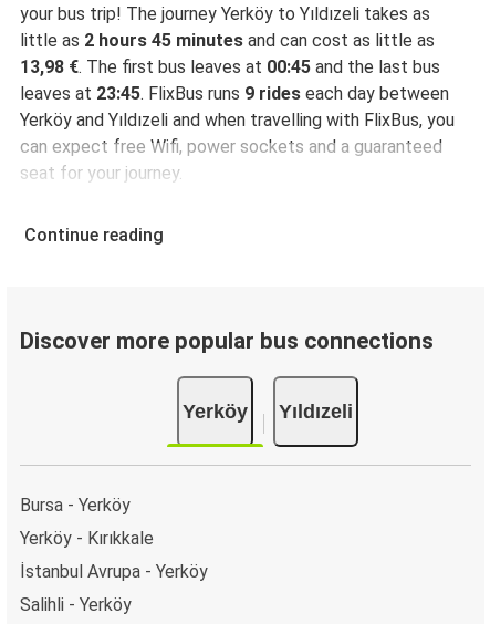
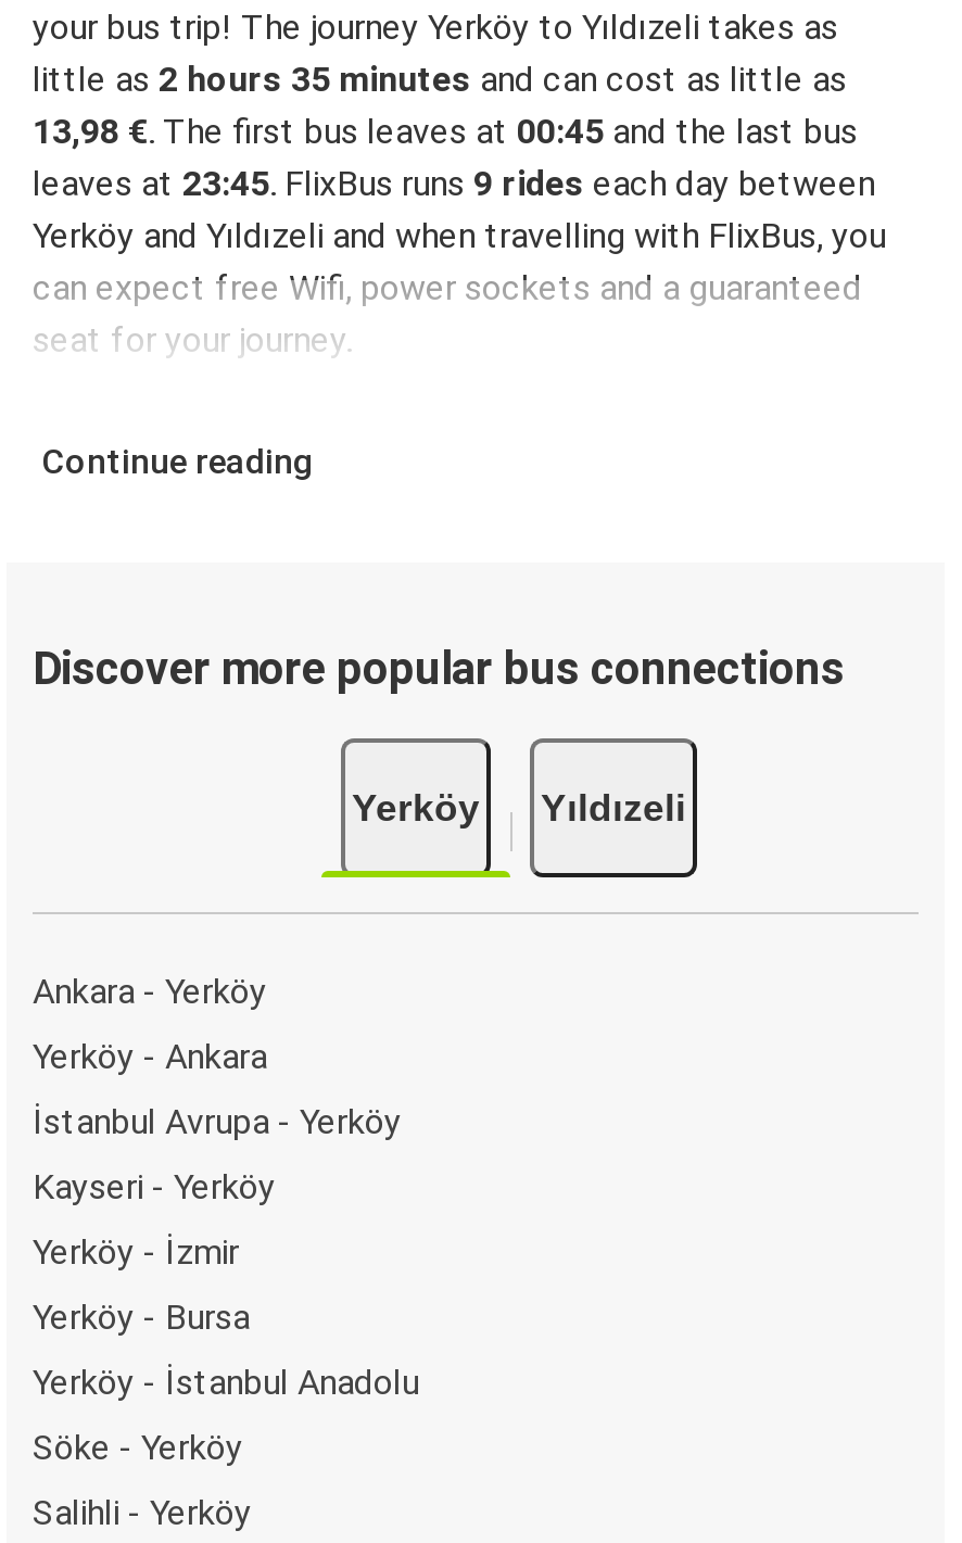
[20,30,435,51] little as 2 hours 45 minutes and can cost as little as -> [33,59,847,101] little as 2 hours 35 minutes and can cost as little as
[20,494,131,515] Bursa - Yerköy -> [33,970,267,1011] Ankara - Yerköy
[20,527,154,548] Yerköy - Kırıkkale -> [33,1035,267,1076] Yerköy - Ankara
none -> [33,1165,419,1467] Kayseri - Yerköy | Yerköy - İzmir | Yerköy - Bursa | Yerköy - İstanbul Anadolu | Söke - Yerköy

